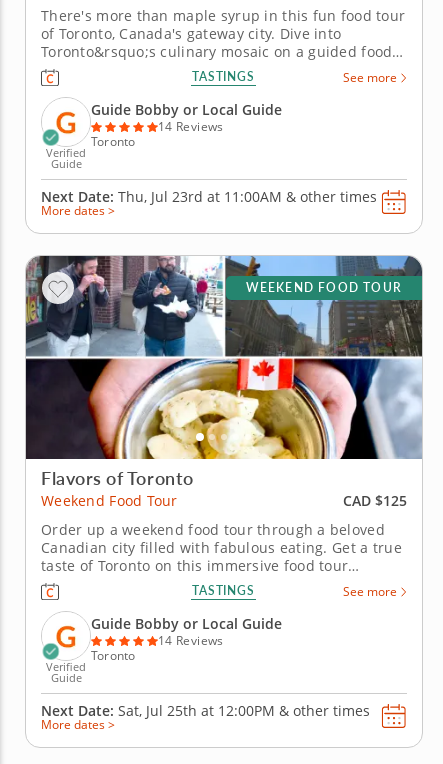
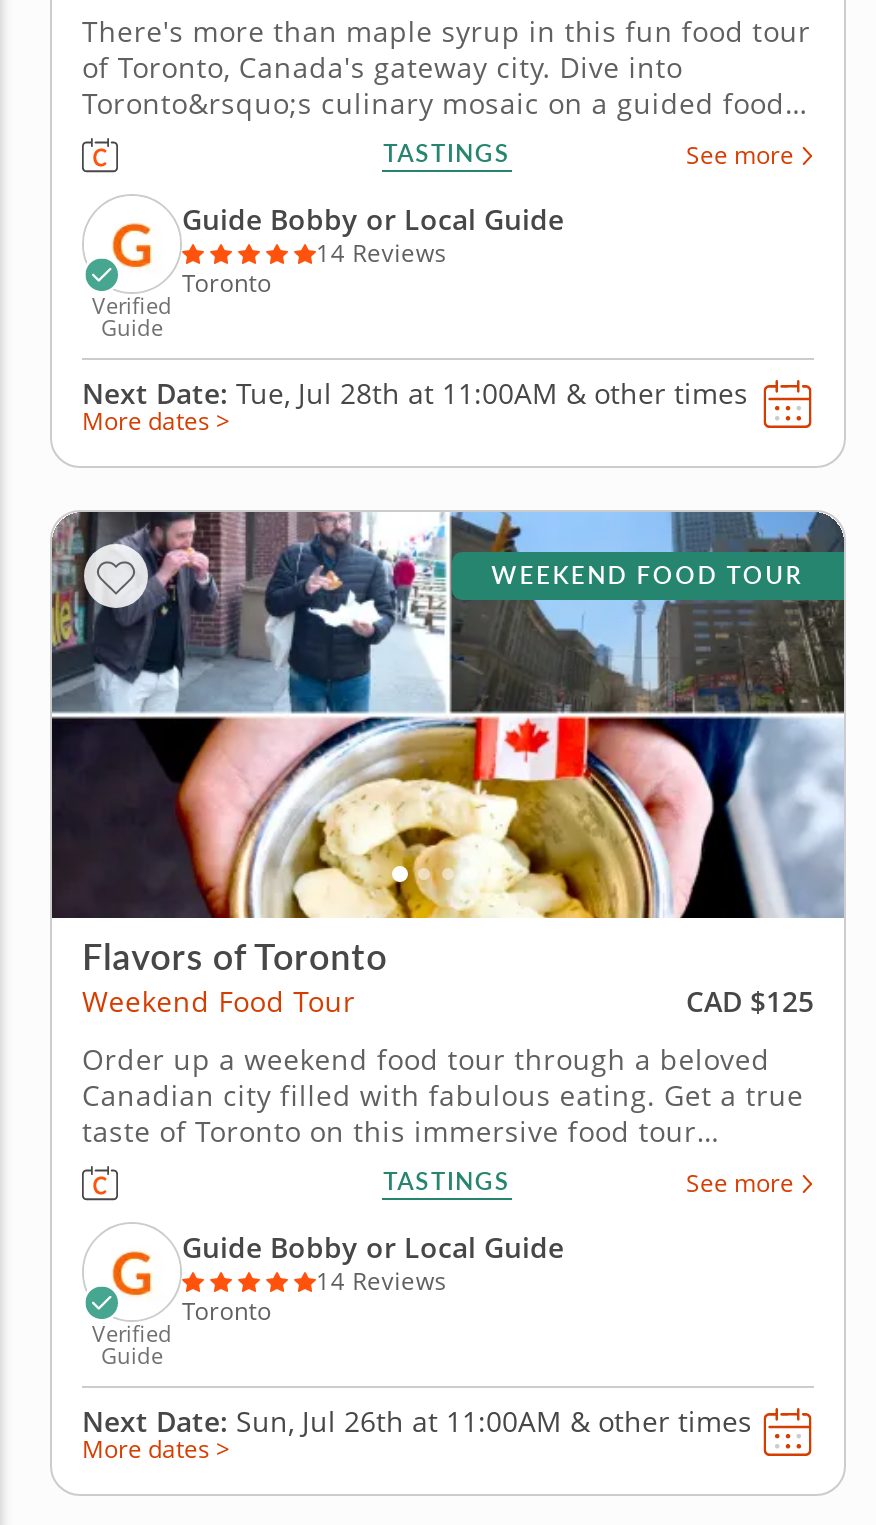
[41,187,377,206] Next Date: Thu, Jul 23rd at 11:00AM & other times -> [82,374,748,412] Next Date: Tue, Jul 28th at 11:00AM & other times
[41,701,370,720] Next Date: Sat, Jul 25th at 12:00PM & other times -> [82,1402,752,1440] Next Date: Sun, Jul 26th at 11:00AM & other times

